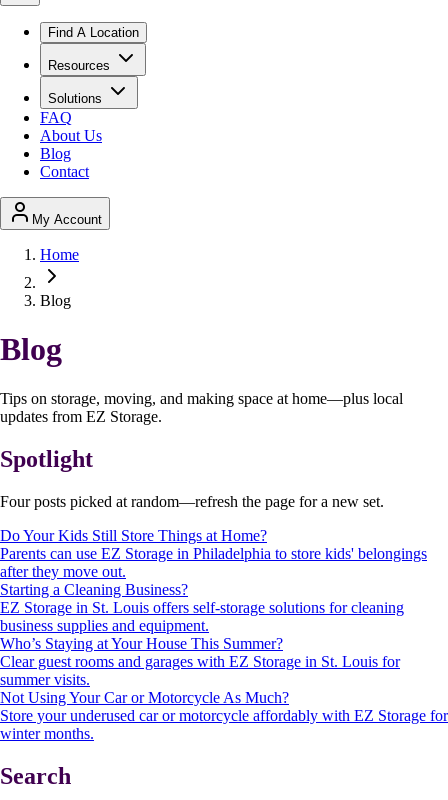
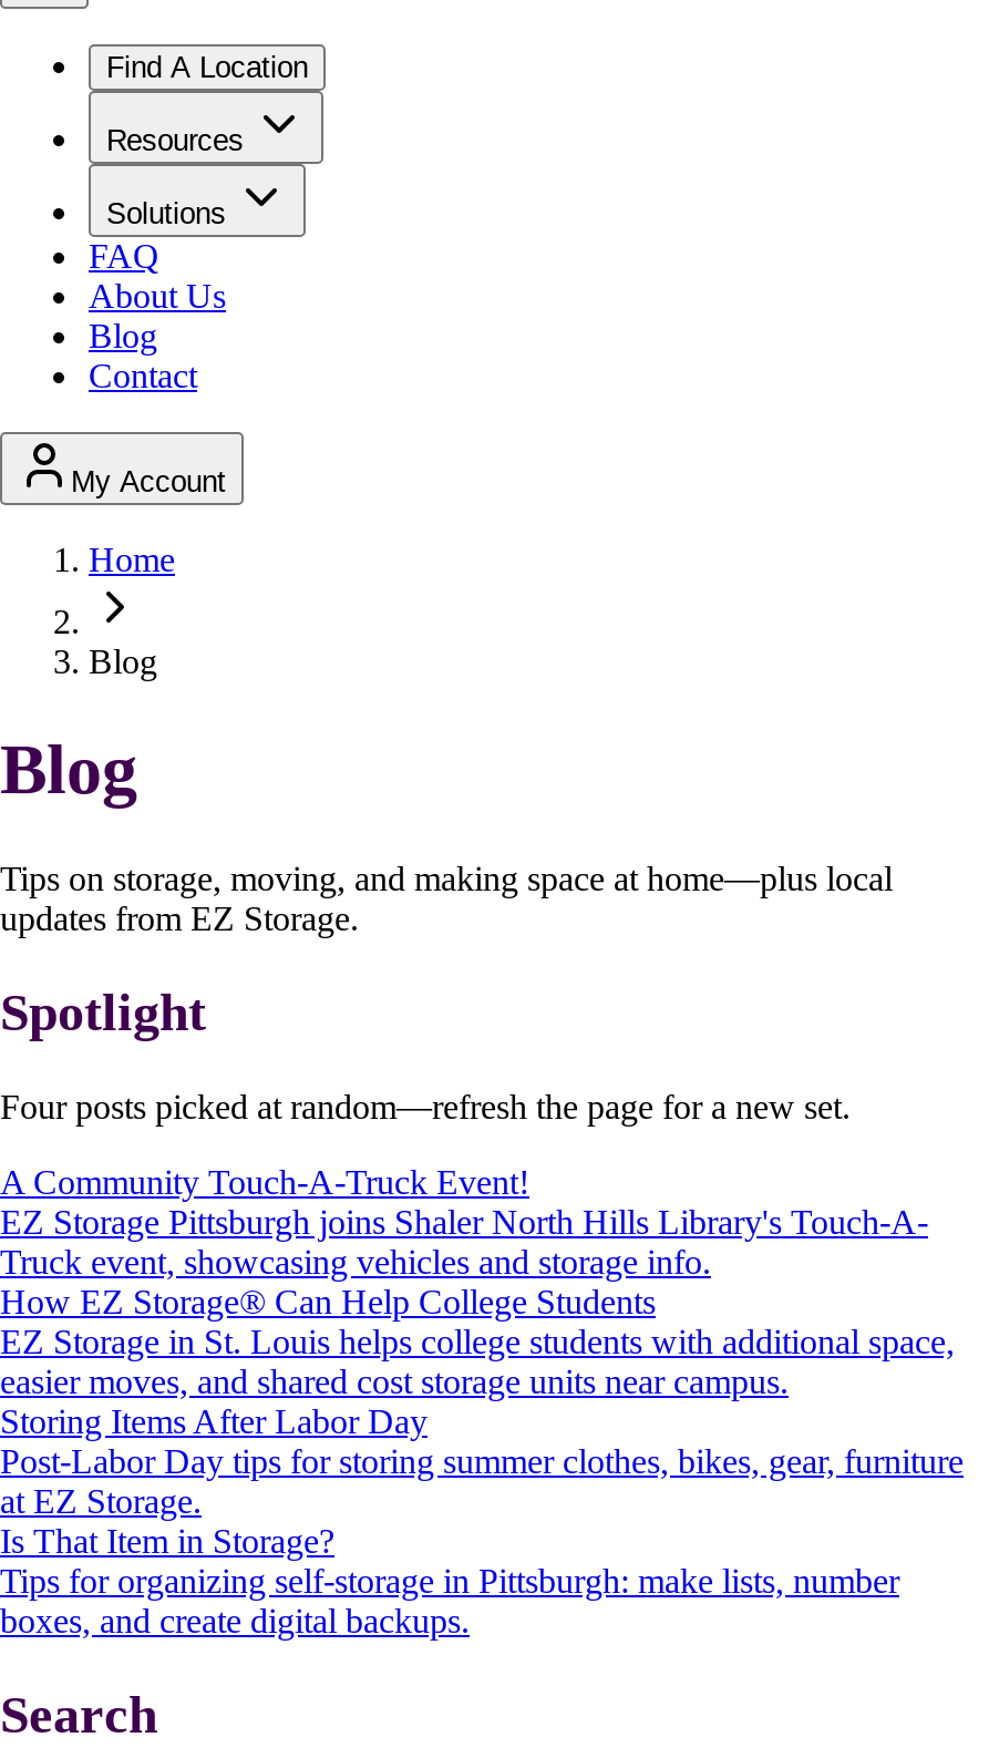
[0,527,448,742] Do Your Kids Still Store Things at Home? | Parents can use EZ Storage in Philadelphia to store kids' belongings | after they move out. | Starting a Cleaning Business? | EZ Storage in St. Louis offers self-storage solutions for cleaning | business supplies and equipment. | Who’s Staying at Your House This Summer? | Clear guest rooms and garages with EZ Storage in St. Louis for | summer visits. | Not Using Your Car or Motorcycle As Much? | Store your underused car or motorcycle affordably with EZ Storage for | winter months. -> [0,1162,964,1639] A Community Touch-A-Truck Event! | EZ Storage Pittsburgh joins Shaler North Hills Library's Touch-A- | Truck event, showcasing vehicles and storage info. | How EZ Storage® Can Help College Students | EZ Storage in St. Louis helps college students with additional space, | easier moves, and shared cost storage units near campus. | Storing Items After Labor Day | Post-Labor Day tips for storing summer clothes, bikes, gear, furniture | at EZ Storage. | Is That Item in Storage? | Tips for organizing self-storage in Pittsburgh: make lists, number | boxes, and create digital backups.

